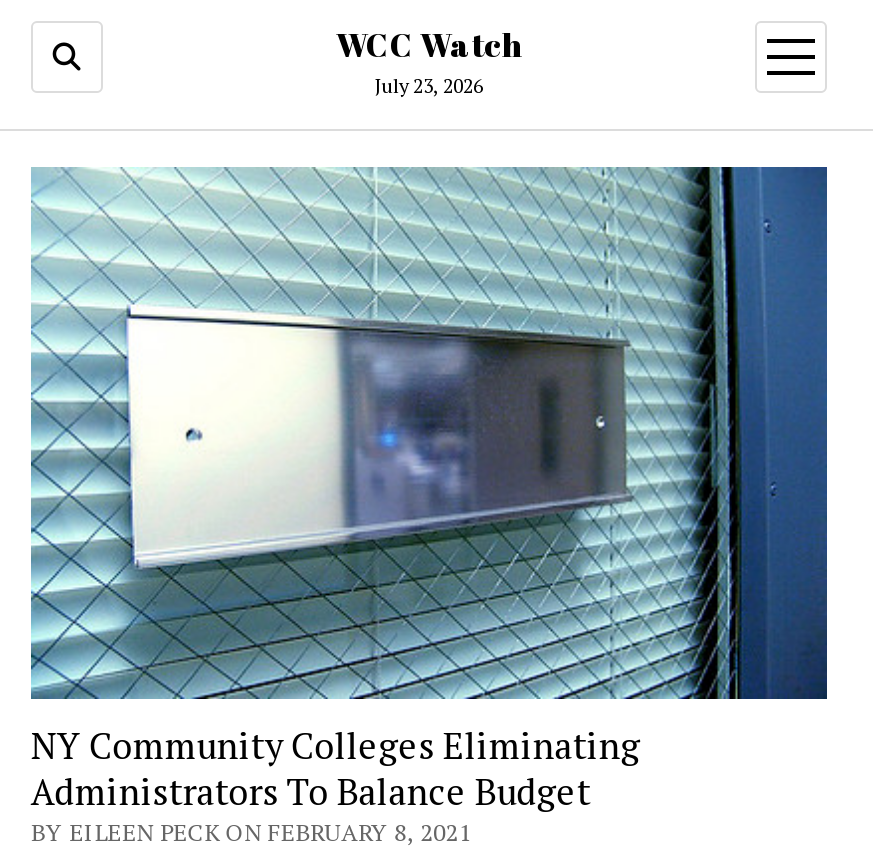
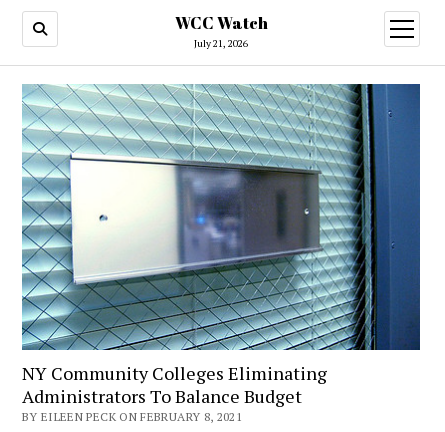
[375,73,483,99] July 23, 2026 -> [194,37,248,50] July 21, 2026

